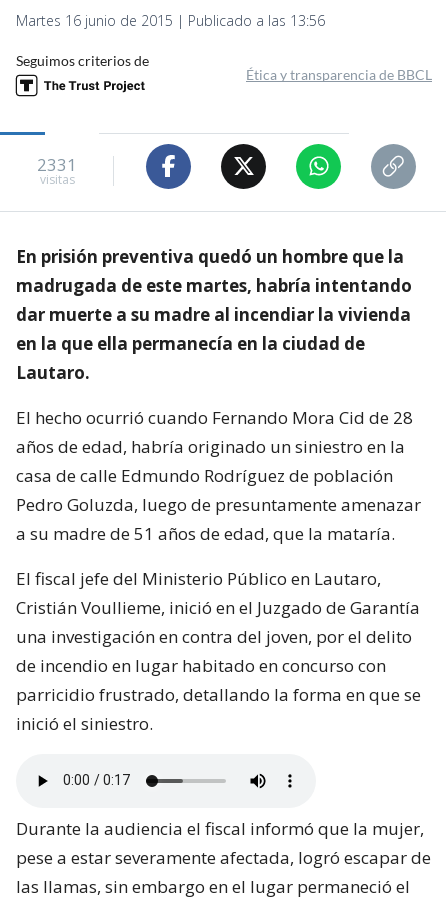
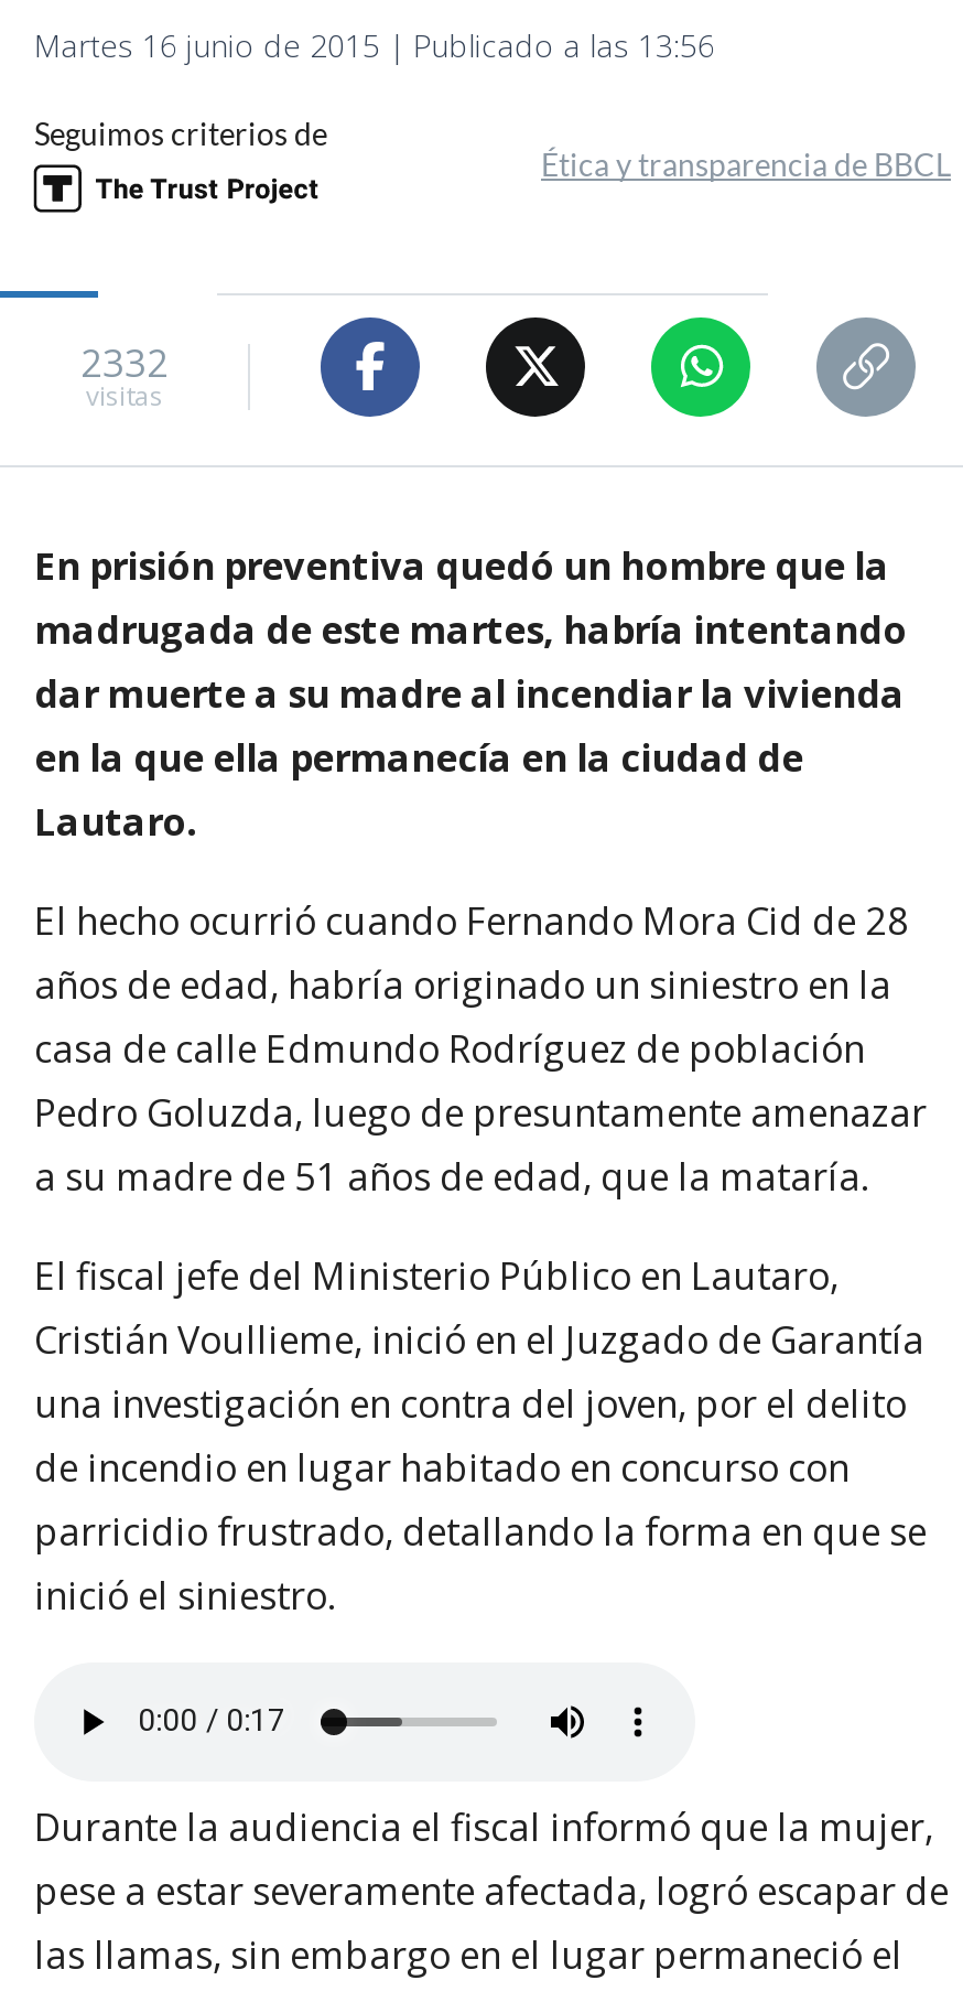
[37,153,77,176] 2331 -> [80,338,169,389] 2332

